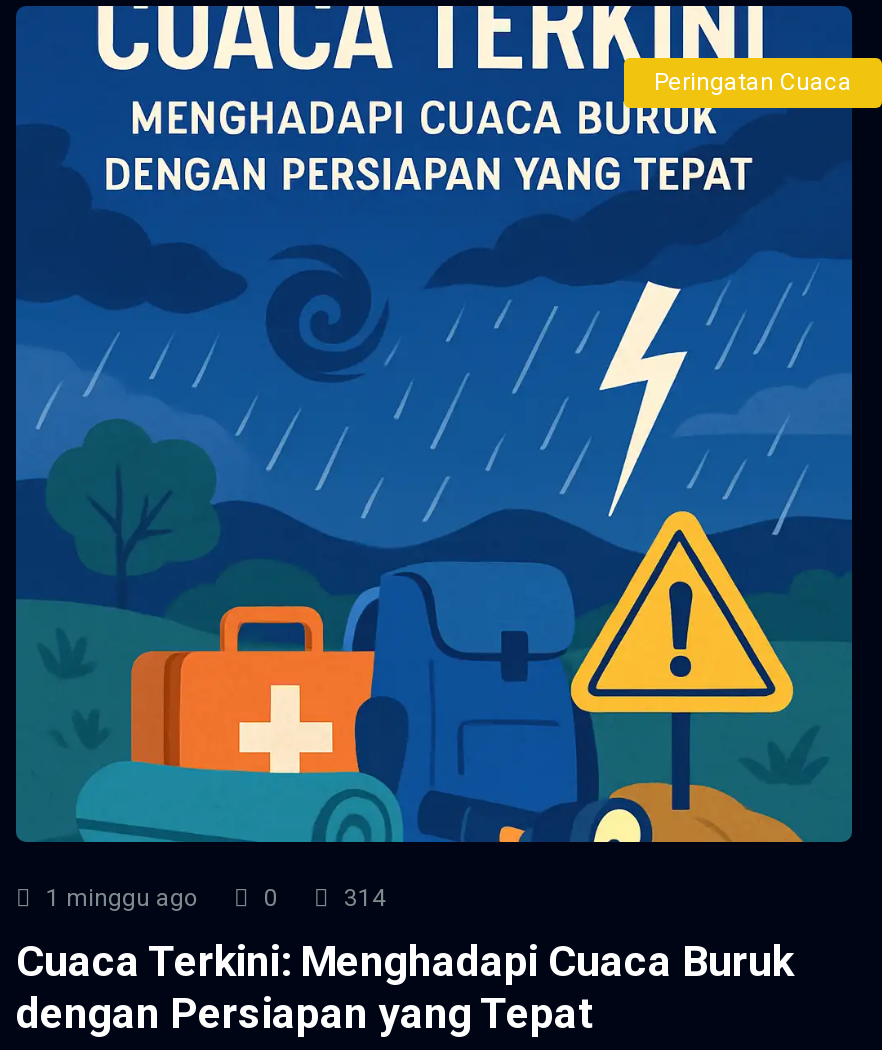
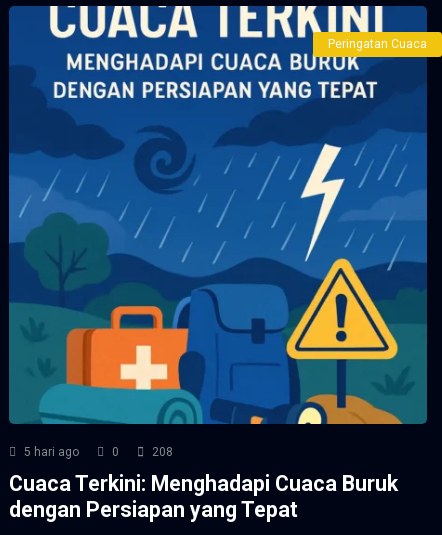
[40,884,198,912] 1 minggu ago -> [21,445,79,459] 5 hari ago
[338,884,386,912] 314 -> [149,445,173,459] 208

